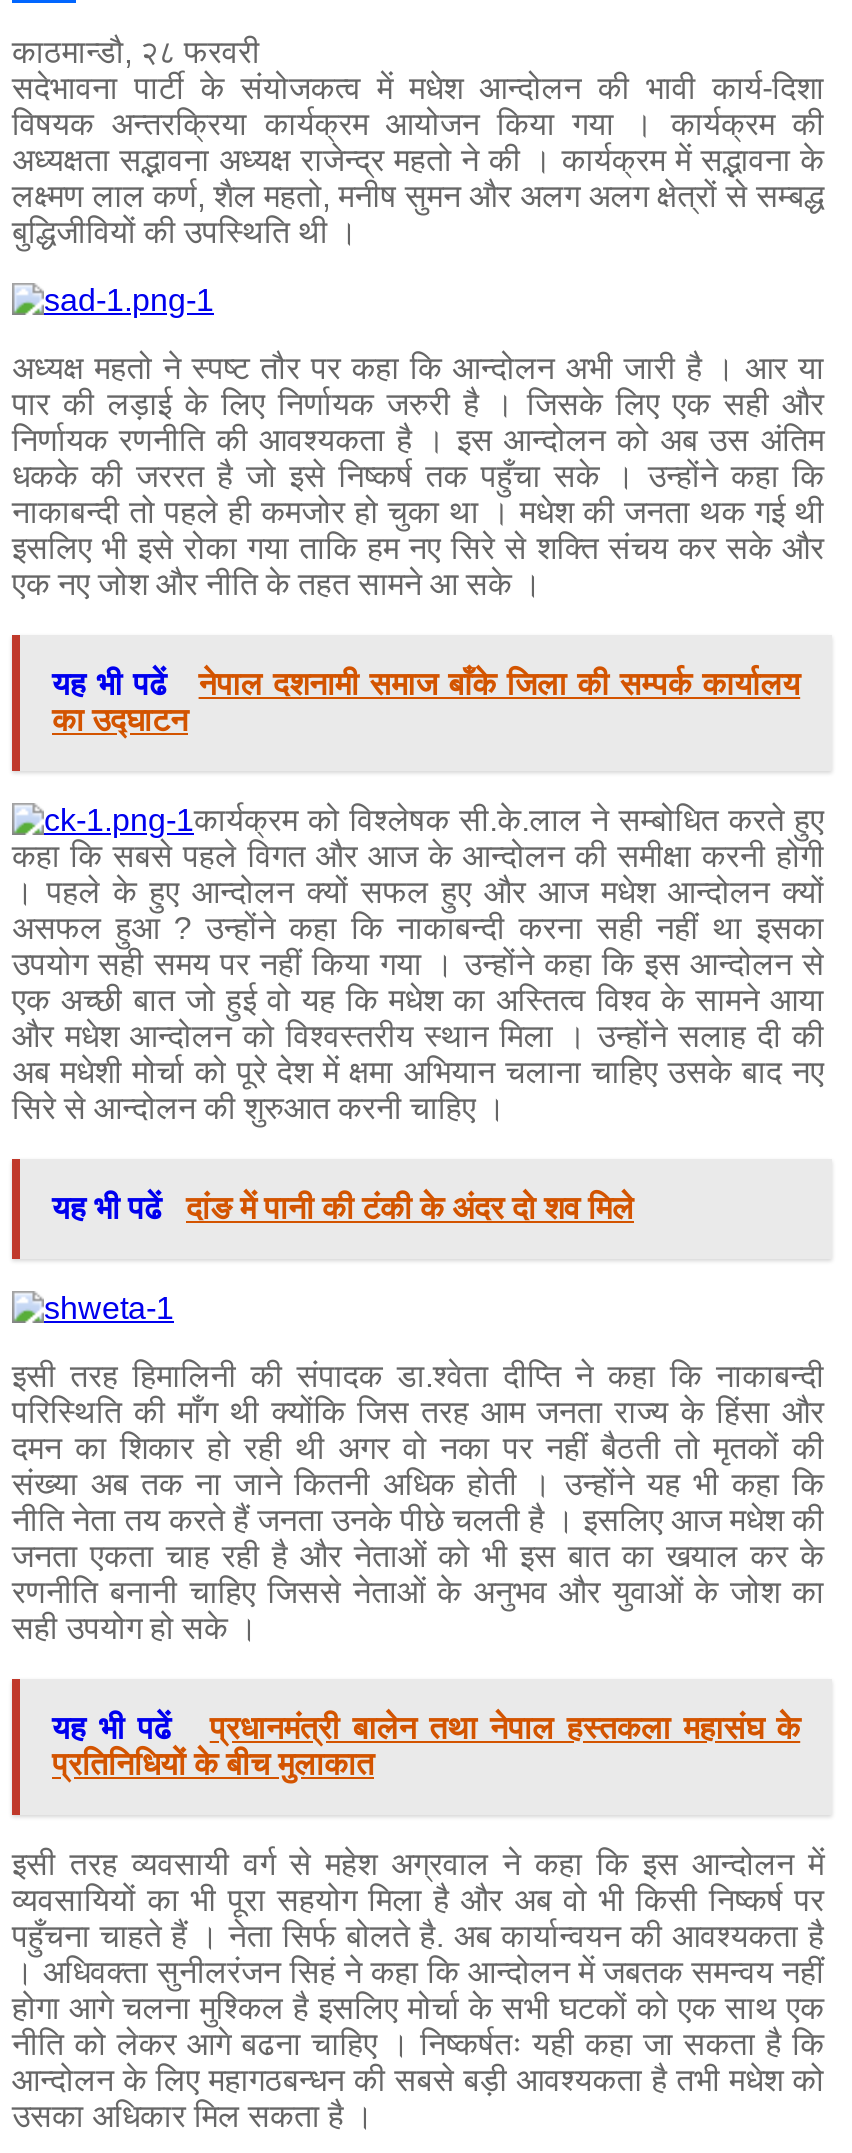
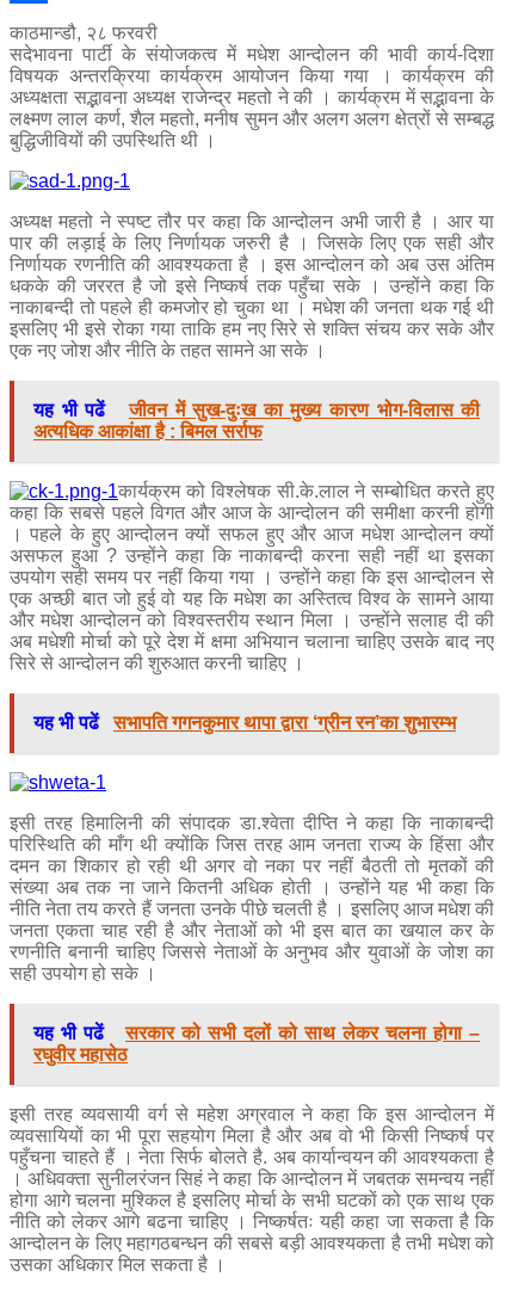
[52,667,800,737] नेपाल दशनामी समाज बाँके जिला की सम्पर्क कार्यालय | का उद्घाटन -> [33,400,480,441] जीवन में सुख-दुःख का मुख्य कारण भोग-विलास की | अत्यधिक आकांक्षा है : बिमल सर्राफ
[52,1191,634,1225] यह भी पढें दांङ में पानी की टंकी के अंदर दो शव मिले -> [33,712,456,733] यह भी पढें सभापति गगनकुमार थापा द्वारा ‘ग्रीन रन’का शुभारम्भ
[52,1711,800,1781] प्रधानमंत्री बालेन तथा नेपाल हस्तकला महासंघ के | प्रतिनिधियों के बीच मुलाकात -> [33,1023,480,1064] सरकार को सभी दलों को साथ लेकर चलना होगा – | रघुवीर महासेठ

